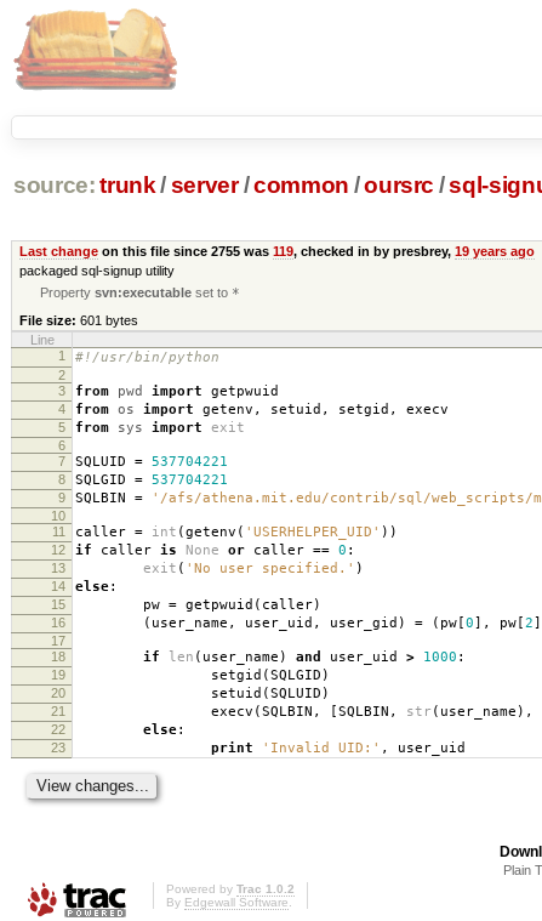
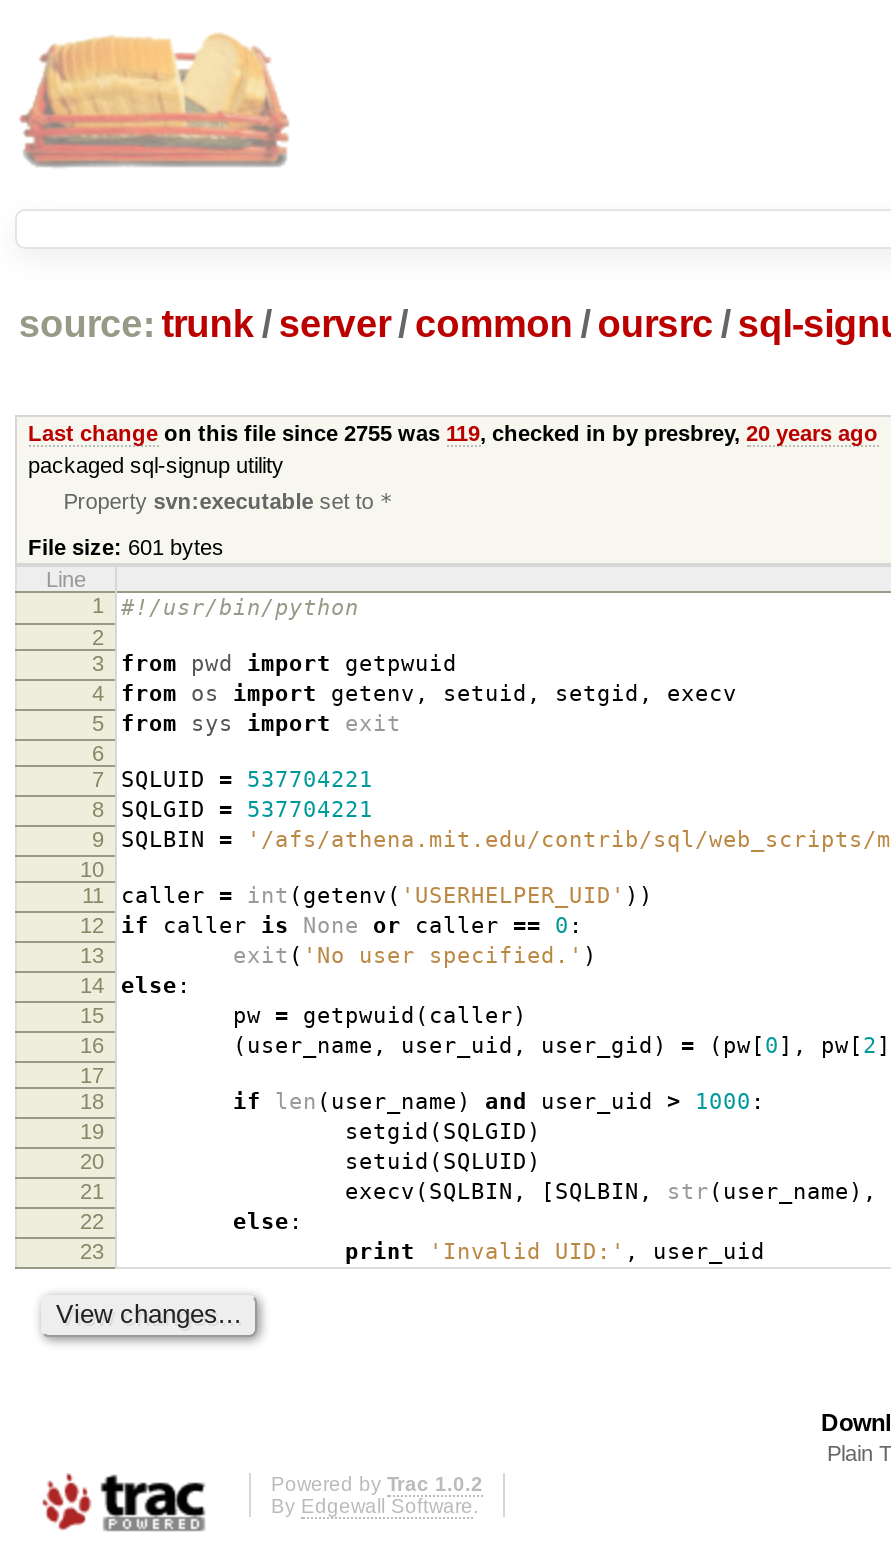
[19,244,534,258] Last change on this file since 2755 was 119, checked in by presbrey, 19 years ago -> [28,420,878,444] Last change on this file since 2755 was 119, checked in by presbrey, 20 years ago

